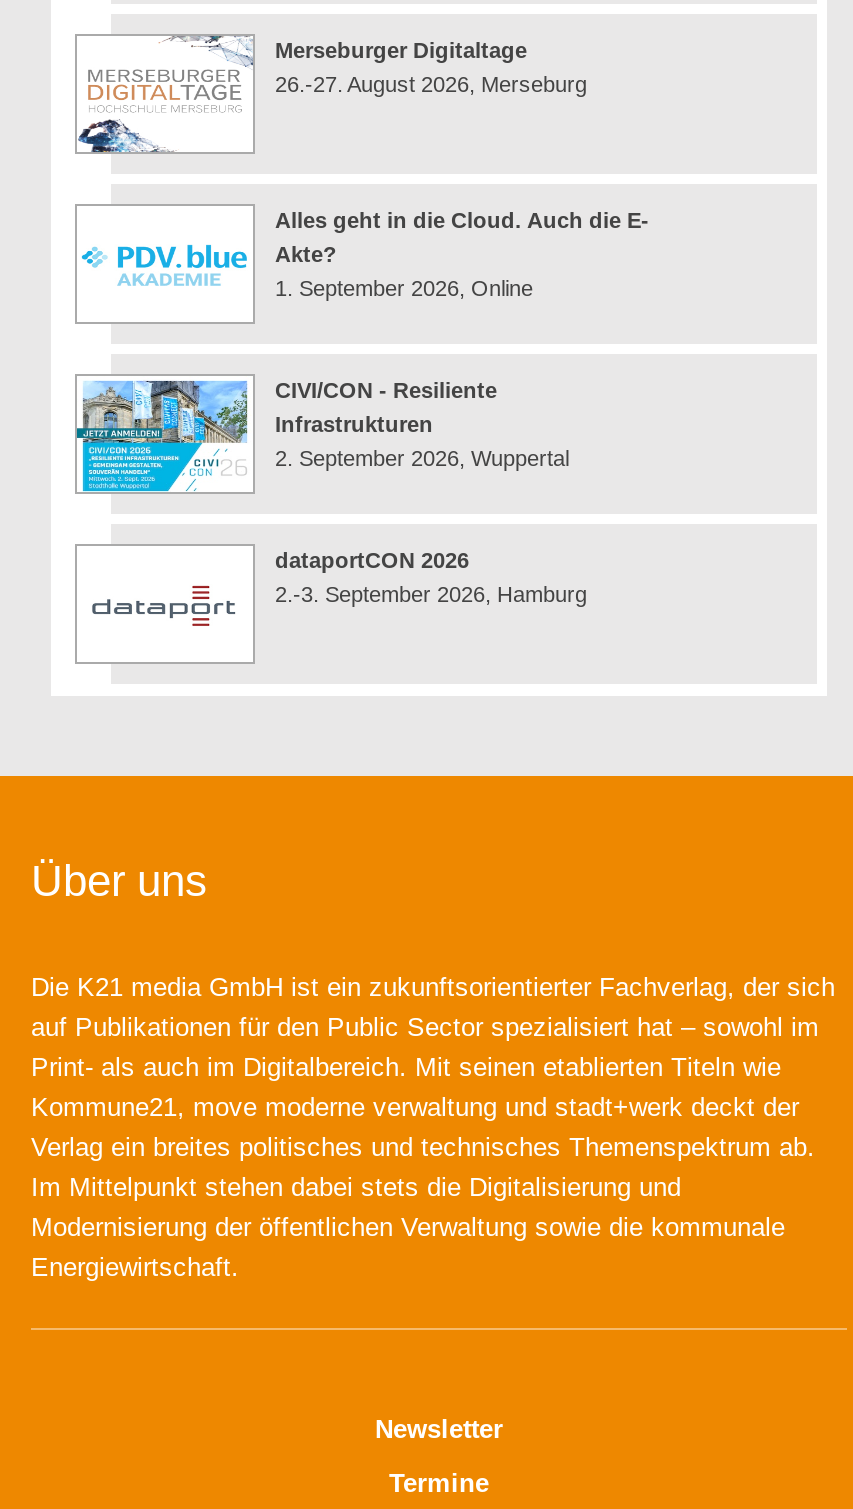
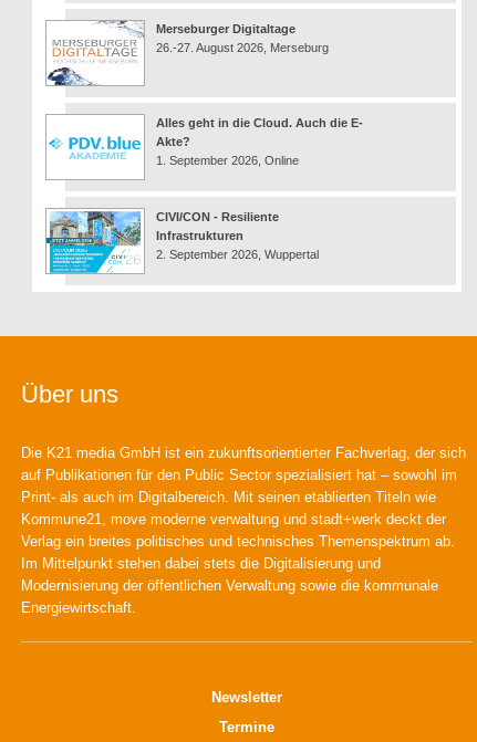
[77,549,587,662] [image] | dataportCON 2026 | 2.-3. September 2026, Hamburg -> none

